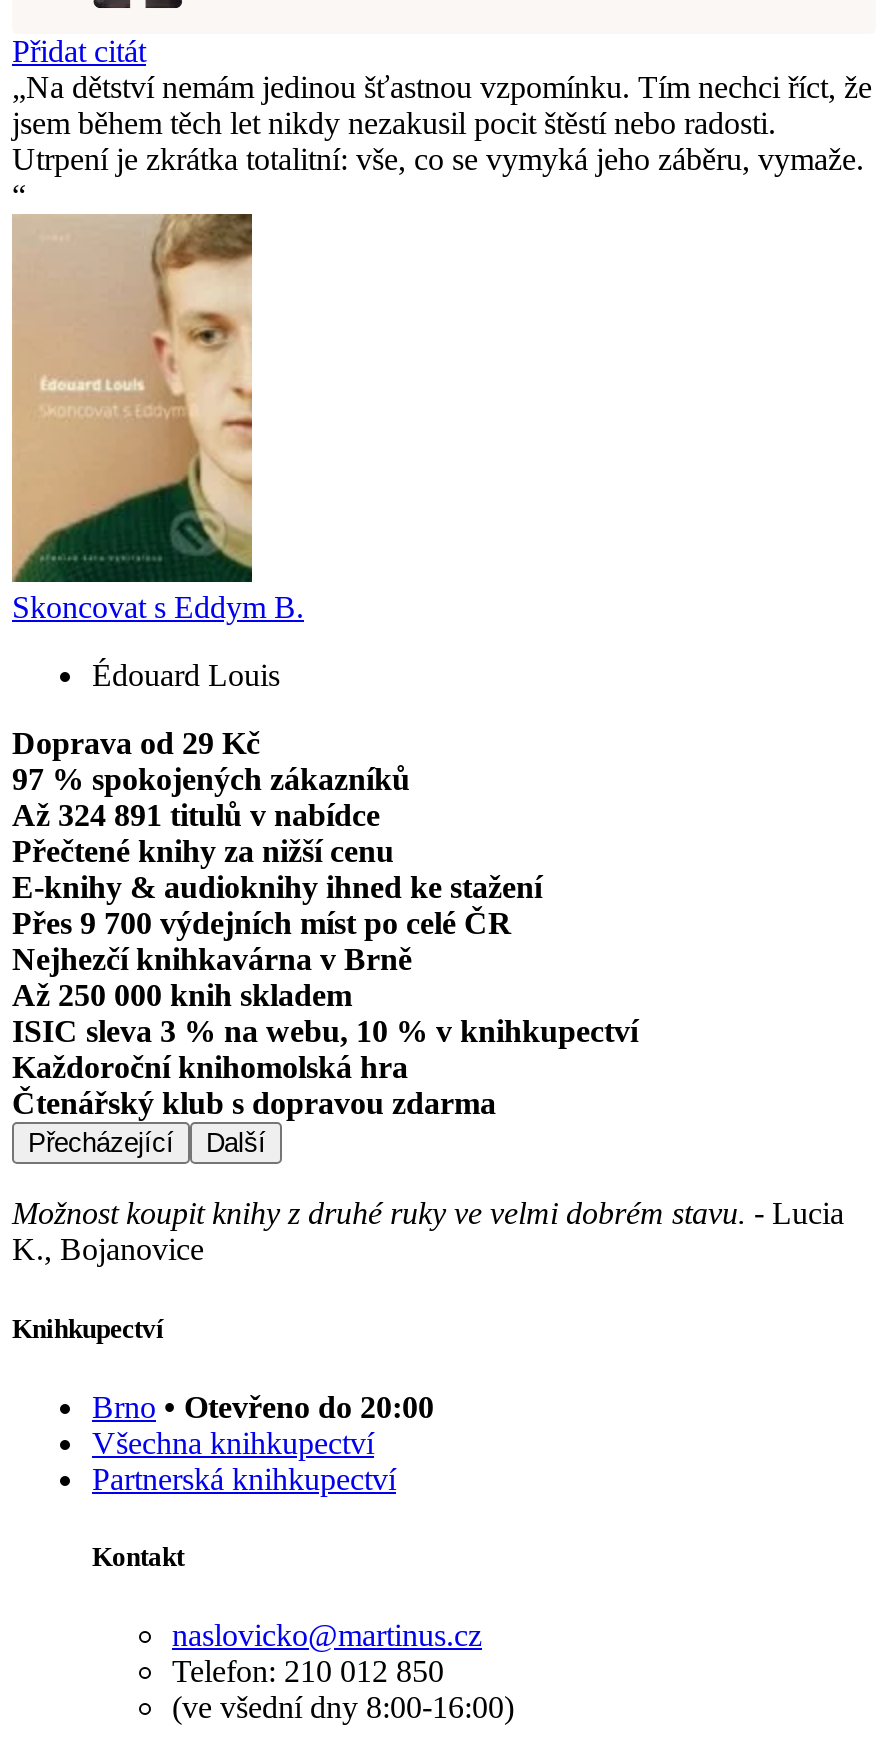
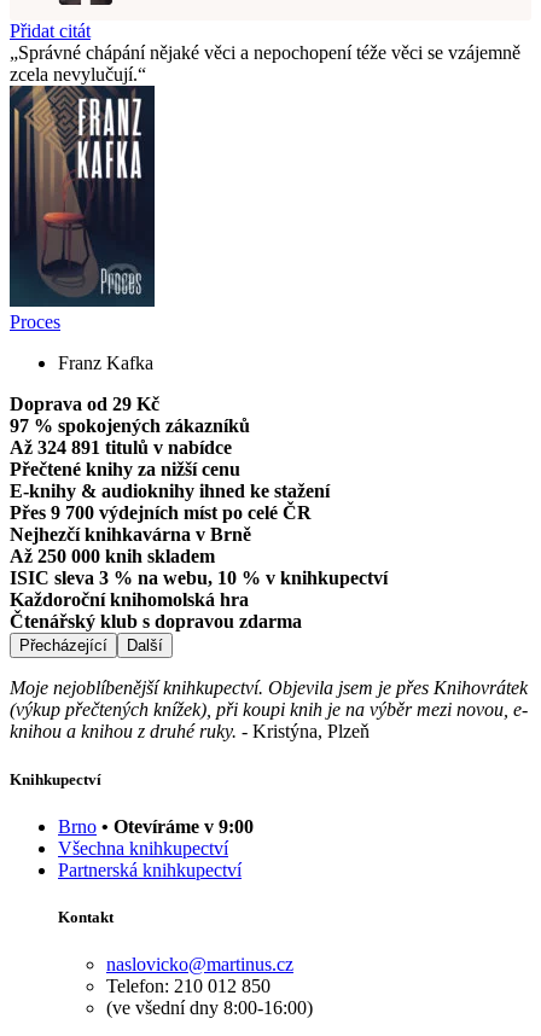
[12,71,872,177] Na dětství nemám jedinou šťastnou vzpomínku. Tím nechci říct, že | jsem během těch let nikdy nezakusil pocit štěstí nebo radosti. | Utrpení je zkrátka totalitní: vše, co se vymyká jeho záběru, vymaže. -> [10,43,520,85] Správné chápání nějaké věci a nepochopení téže věci se vzájemně | zcela nevylučují.
[10,230,304,625] [image] | Skoncovat s Eddym B. -> [8,116,156,333] [image] | Proces
[92,659,280,693] Édouard Louis -> [58,353,153,374] Franz Kafka
moved [12,727,638,1159] -> [10,394,388,655]: Doprava od 29 Kč | 97 % spokojených zákazníků | Až 324 891 titulů v nabídce | ... | Přecházející | Další
[12,1197,844,1267] Možnost koupit knihy z druhé ruky ve velmi dobrém stavu. - Lucia | K., Bojanovice -> [10,678,528,742] Moje nejoblíbenější knihkupectví. Objevila jsem je přes Knihovrátek | (výkup přečtených knížek), při koupi knih je na výběr mezi novou, e- | knihou a knihou z druhé ruky. - Kristýna, Plzeň
[92,1389,434,1423] Brno • Otevřeno do 20:00 -> [58,816,254,836] Brno • Otevíráme v 9:00

